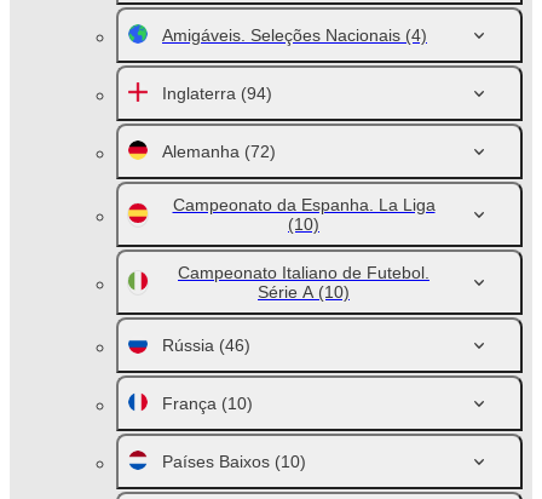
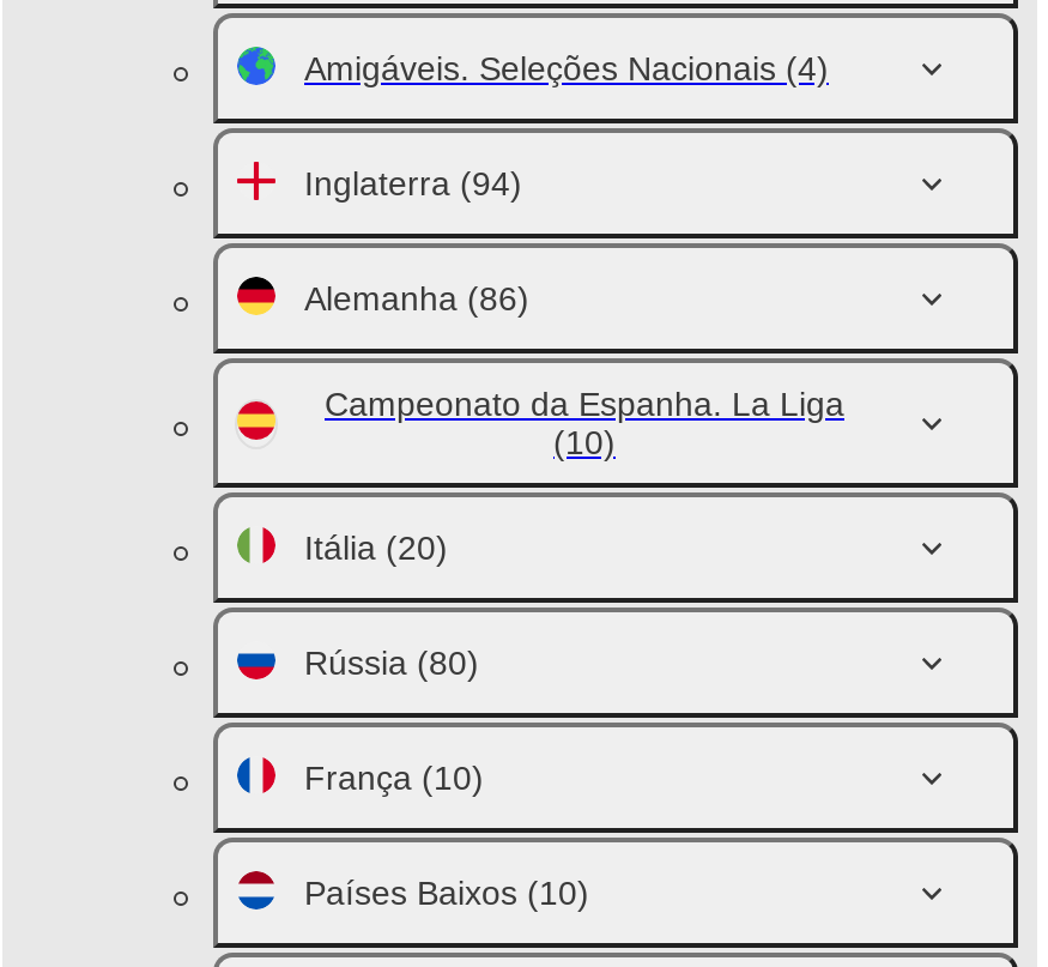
[162,142,276,161] Alemanha (72) -> [304,279,529,318] Alemanha (86)
[178,263,429,302] Campeonato Italiano de Futebol. | Série A (10) -> [304,528,448,567] Itália (20)
[162,335,250,355] Rússia (46) -> [304,643,479,682] Rússia (80)

